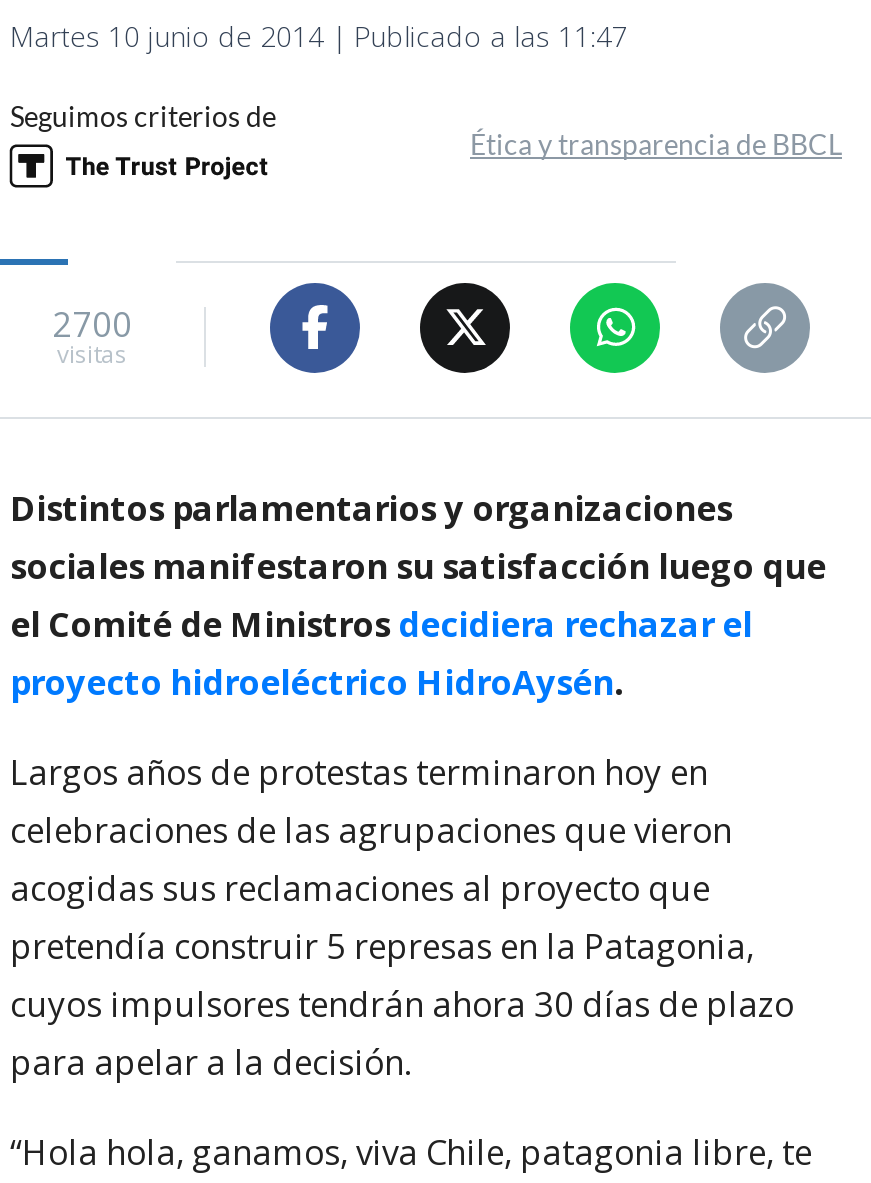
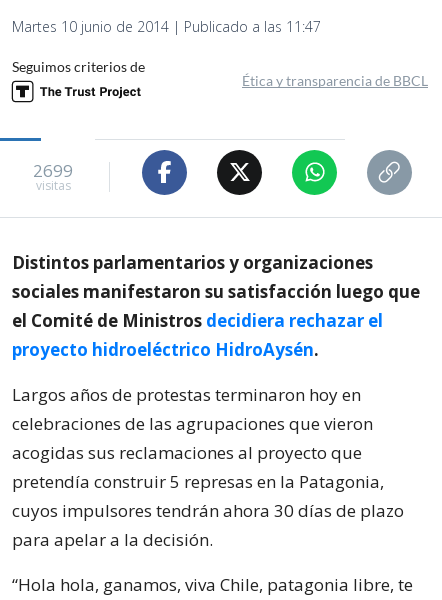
[52,302,132,348] 2700 -> [33,159,73,182] 2699

